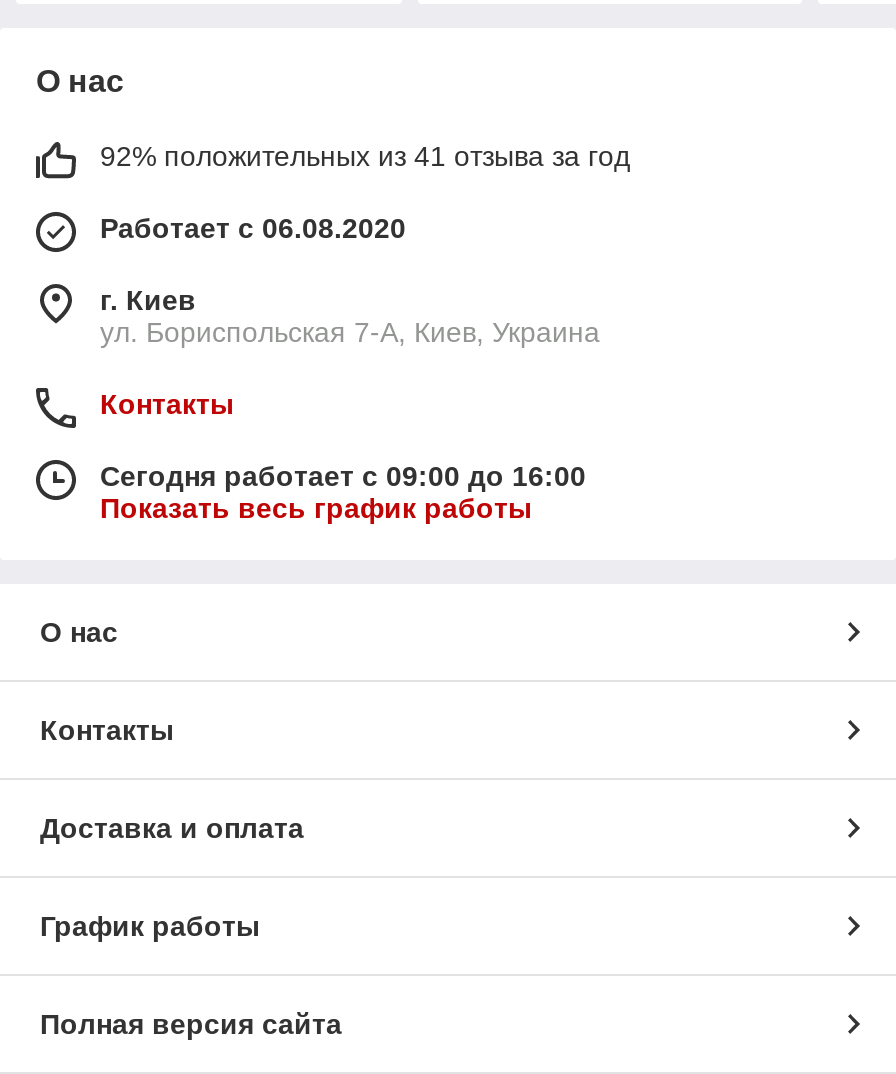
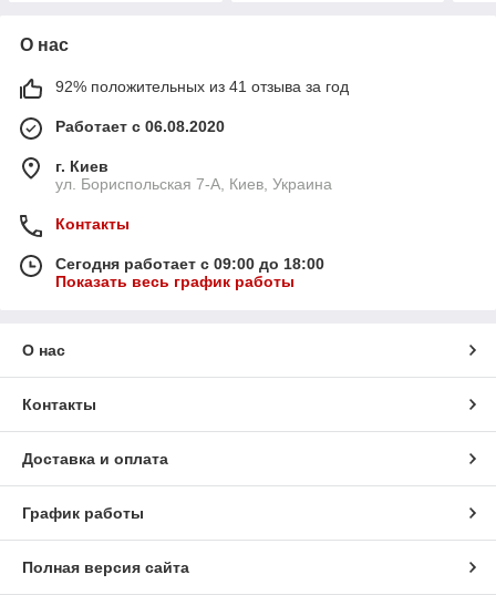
[100,460,586,492] Сегодня работает с 09:00 до 16:00 -> [55,255,324,272] Сегодня работает с 09:00 до 18:00

